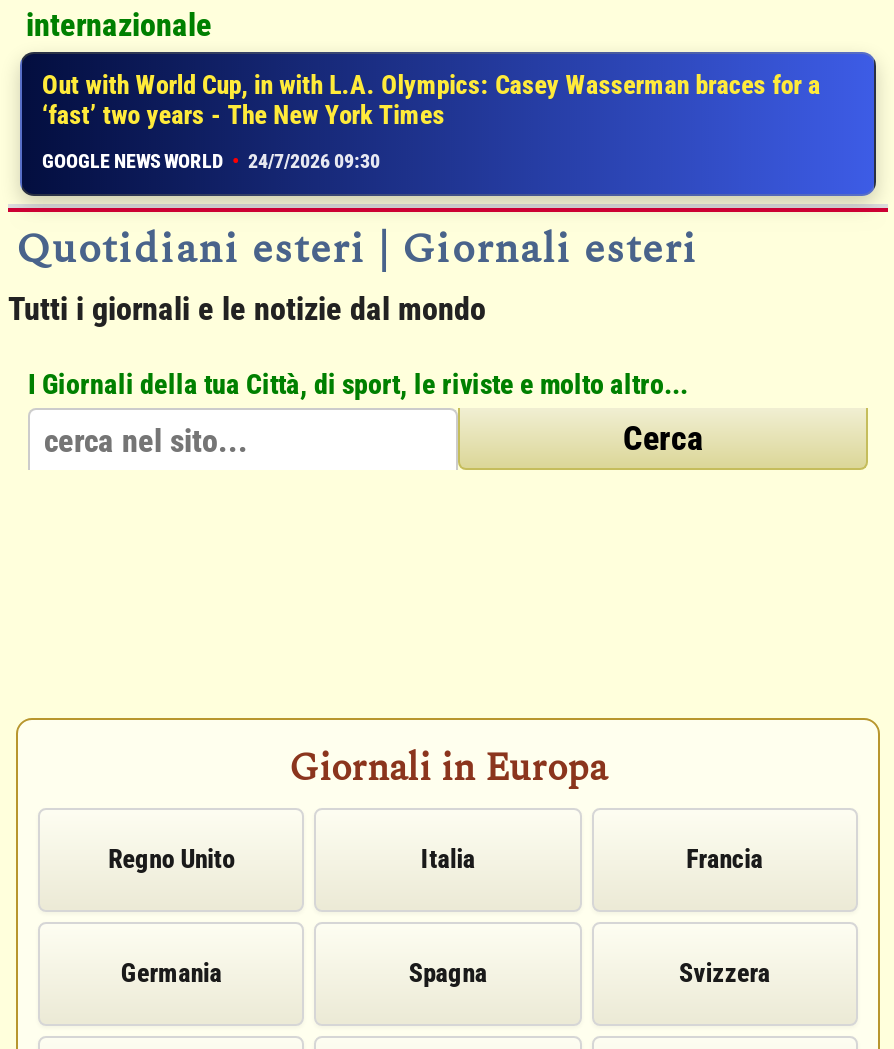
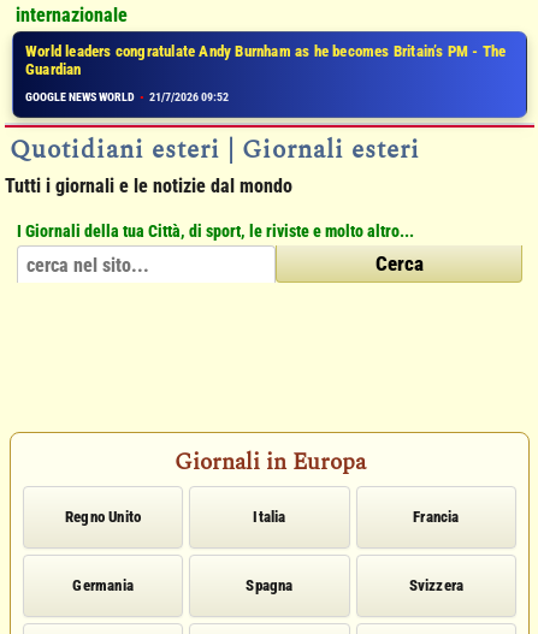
[42,70,820,130] Out with World Cup, in with L.A. Olympics: Casey Wasserman braces for a | ‘fast’ two years - The New York Times -> [25,42,506,78] World leaders congratulate Andy Burnham as he becomes Britain’s PM - The | Guardian
[42,151,380,173] GOOGLE NEWS WORLD • 24/7/2026 09:30 -> [25,91,229,104] GOOGLE NEWS WORLD • 21/7/2026 09:52

